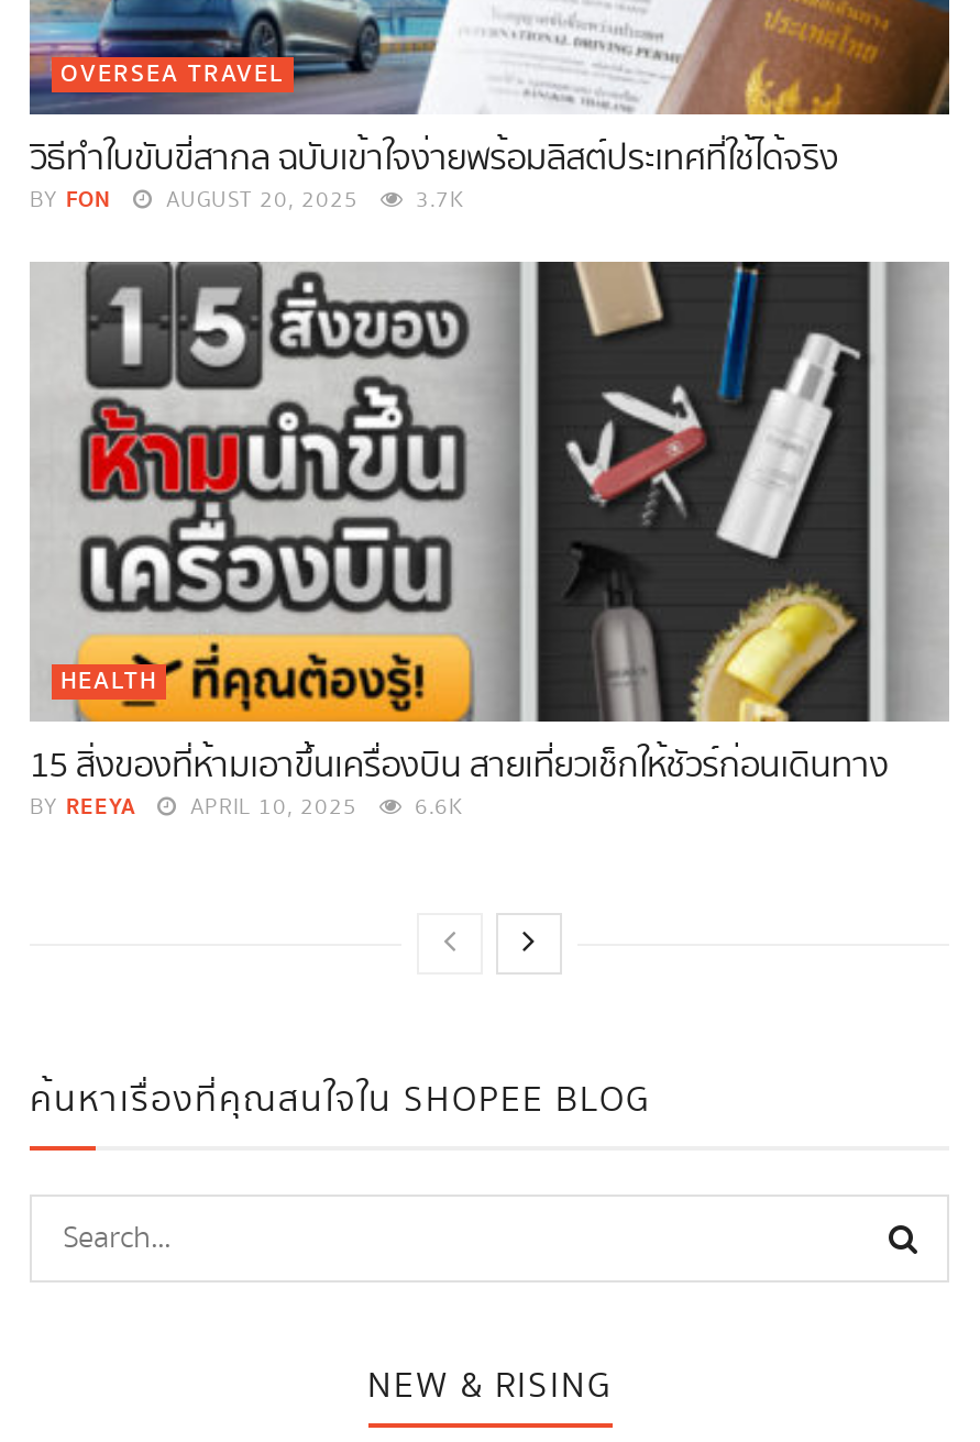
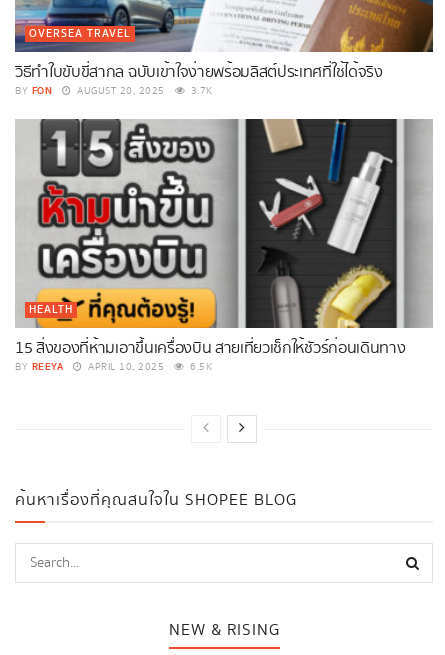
[30,790,463,825] BY REEYA APRIL 10, 2025 6.6K -> [15,359,212,375] BY REEYA APRIL 10, 2025 6.5K

